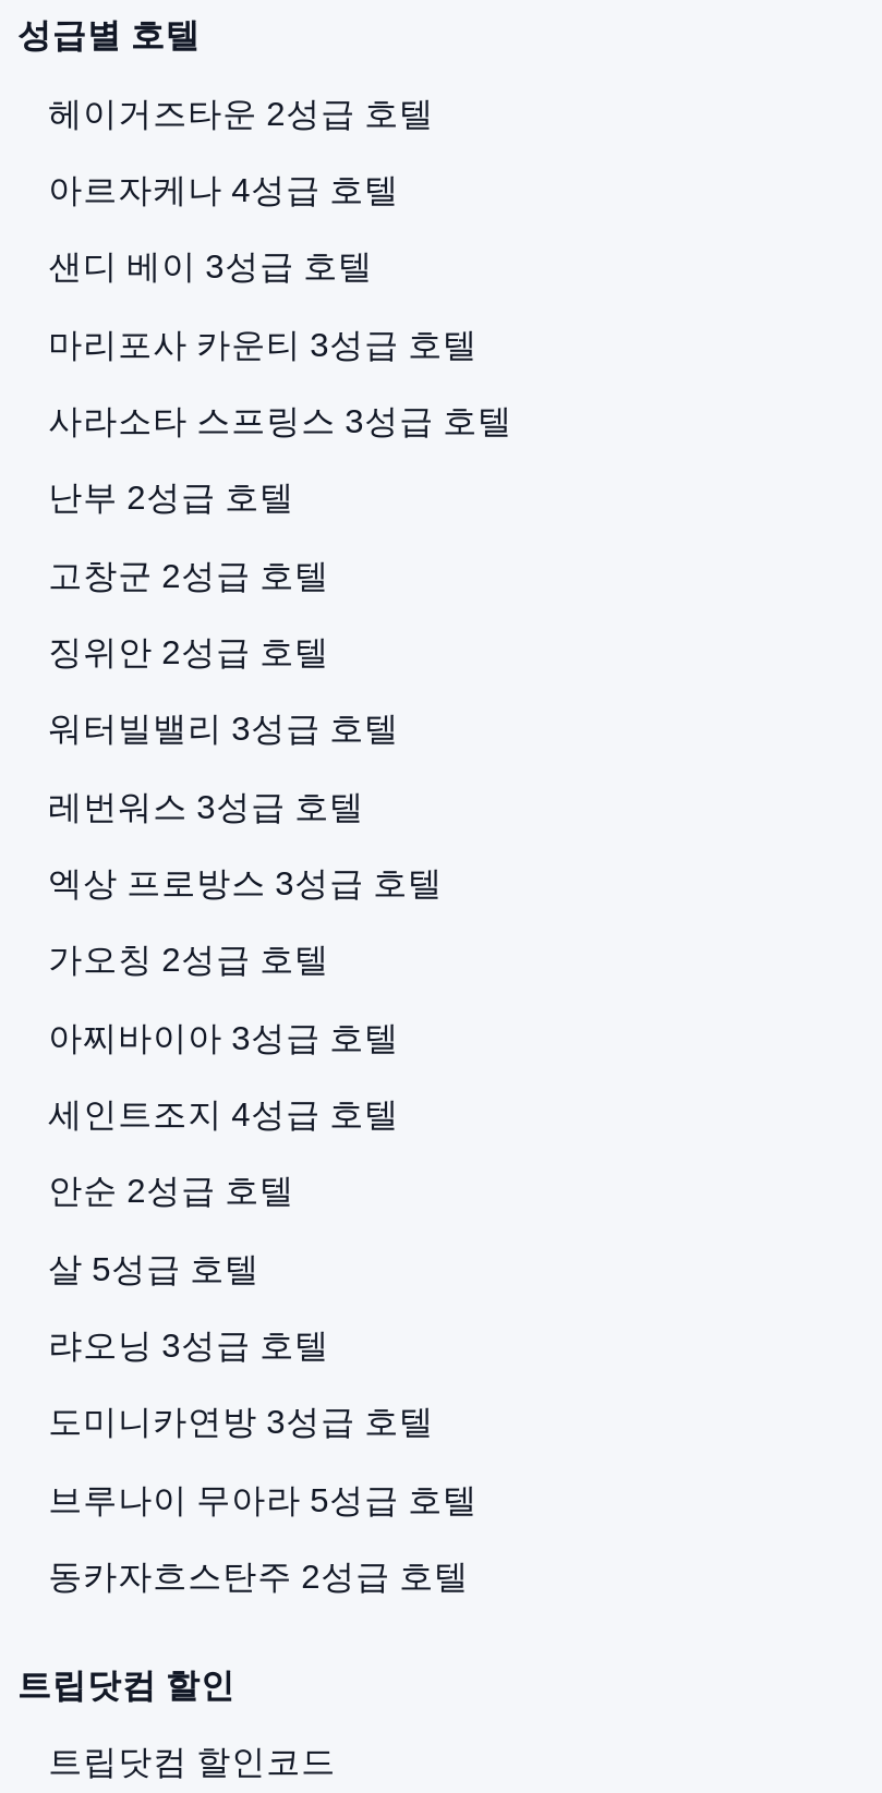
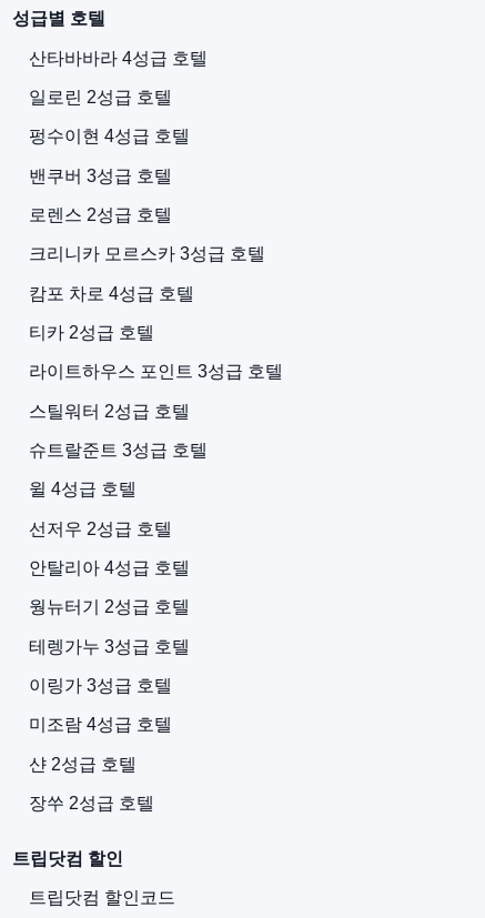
[48,94,434,131] 헤이거즈타운 2성급 호텔 -> [29,49,207,67] 산타바바라 4성급 호텔
[48,171,399,208] 아르자케나 4성급 호텔 -> [29,88,172,107] 일로린 2성급 호텔
[48,248,373,285] 샌디 베이 3성급 호텔 -> [29,127,189,146] 펑수이현 4성급 호텔
[48,325,478,363] 마리포사 카운티 3성급 호텔 -> [29,166,172,185] 밴쿠버 3성급 호텔
[48,402,513,439] 사라소타 스프링스 3성급 호텔 -> [29,205,172,224] 로렌스 2성급 호텔
[48,479,295,516] 난부 2성급 호텔 -> [29,245,265,264] 크리니카 모르스카 3성급 호텔
[48,556,330,593] 고창군 2성급 호텔 -> [29,284,194,303] 캄포 차로 4성급 호텔
[48,633,330,671] 징위안 2성급 호텔 -> [29,323,154,342] 티카 2성급 호텔
[48,710,399,748] 워터빌밸리 3성급 호텔 -> [29,362,283,381] 라이트하우스 포인트 3성급 호텔
[48,787,365,824] 레번워스 3성급 호텔 -> [29,402,189,420] 스틸워터 2성급 호텔
[48,864,443,901] 엑상 프로방스 3성급 호텔 -> [29,441,207,460] 슈트랄준트 3성급 호텔
[48,942,330,979] 가오칭 2성급 호텔 -> [29,480,136,499] 윌 4성급 호텔
[48,1018,399,1056] 아찌바이아 3성급 호텔 -> [29,519,172,538] 선저우 2성급 호텔
[48,1095,399,1132] 세인트조지 4성급 호텔 -> [29,558,189,577] 안탈리아 4성급 호텔
[48,1173,295,1210] 안순 2성급 호텔 -> [29,598,189,617] 웡뉴터기 2성급 호텔
[48,1250,260,1287] 살 5성급 호텔 -> [29,637,189,656] 테렝가누 3성급 호텔
[48,1326,330,1364] 랴오닝 3성급 호텔 -> [29,676,172,695] 이링가 3성급 호텔
[48,1403,434,1441] 도미니카연방 3성급 호텔 -> [29,715,172,734] 미조람 4성급 호텔
[48,1481,478,1518] 브루나이 무아라 5성급 호텔 -> [29,754,136,773] 샨 2성급 호텔
[48,1558,469,1595] 동카자흐스탄주 2성급 호텔 -> [29,794,154,813] 장쑤 2성급 호텔

